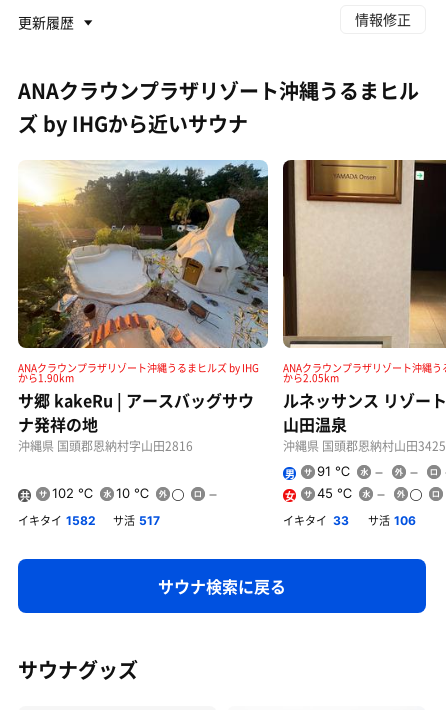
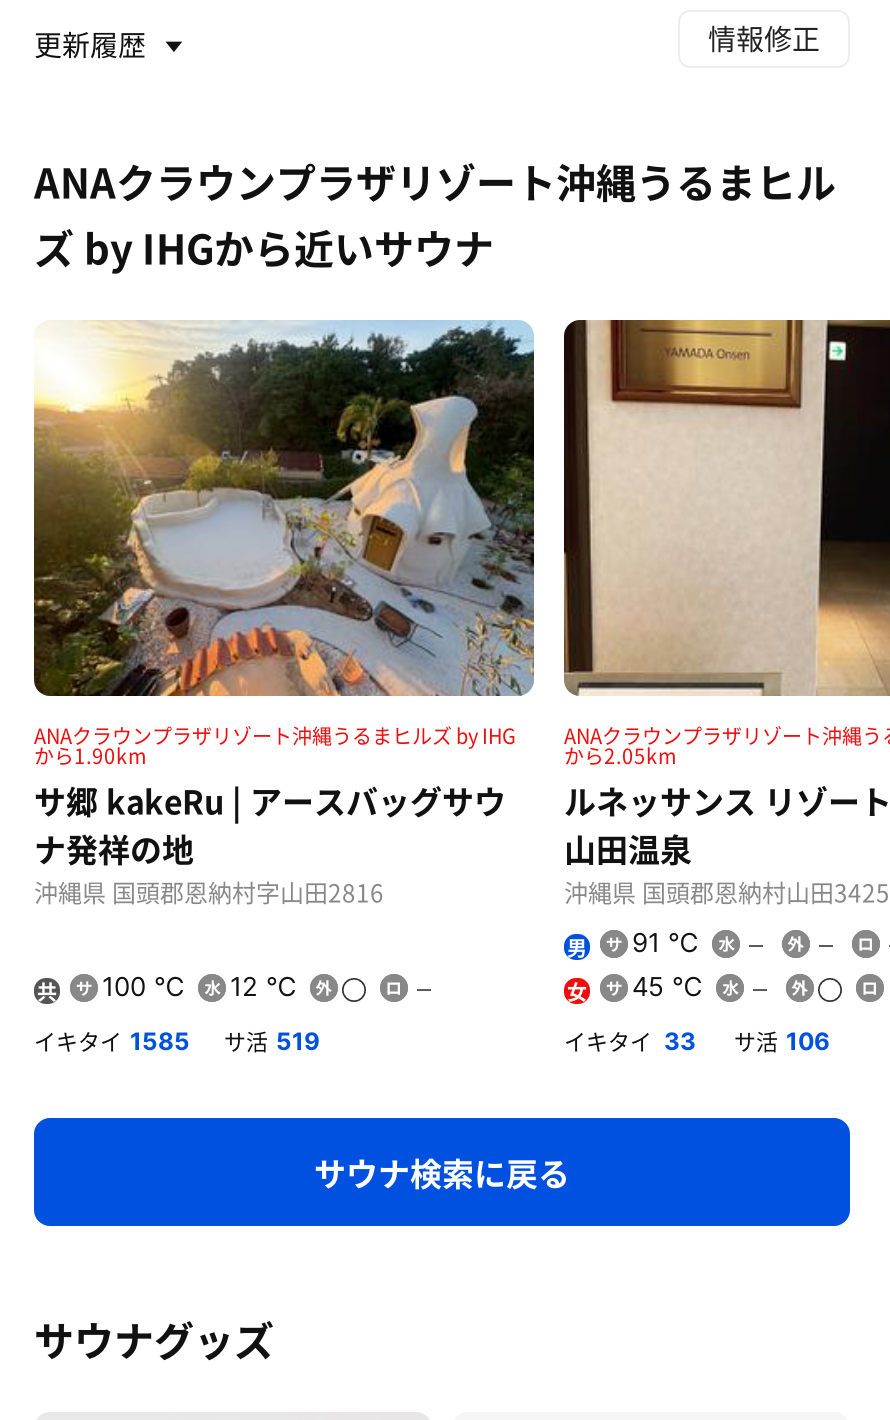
[52,484,93,500] 102 ℃ -> [102,969,184,1001] 100 ℃
[116,484,149,500] 10 ℃ -> [230,969,296,1001] 12 ℃
[18,511,96,528] イキタイ 1582 -> [34,1023,190,1057] イキタイ 1585
[113,511,160,528] サ活 517 -> [224,1023,320,1057] サ活 519

